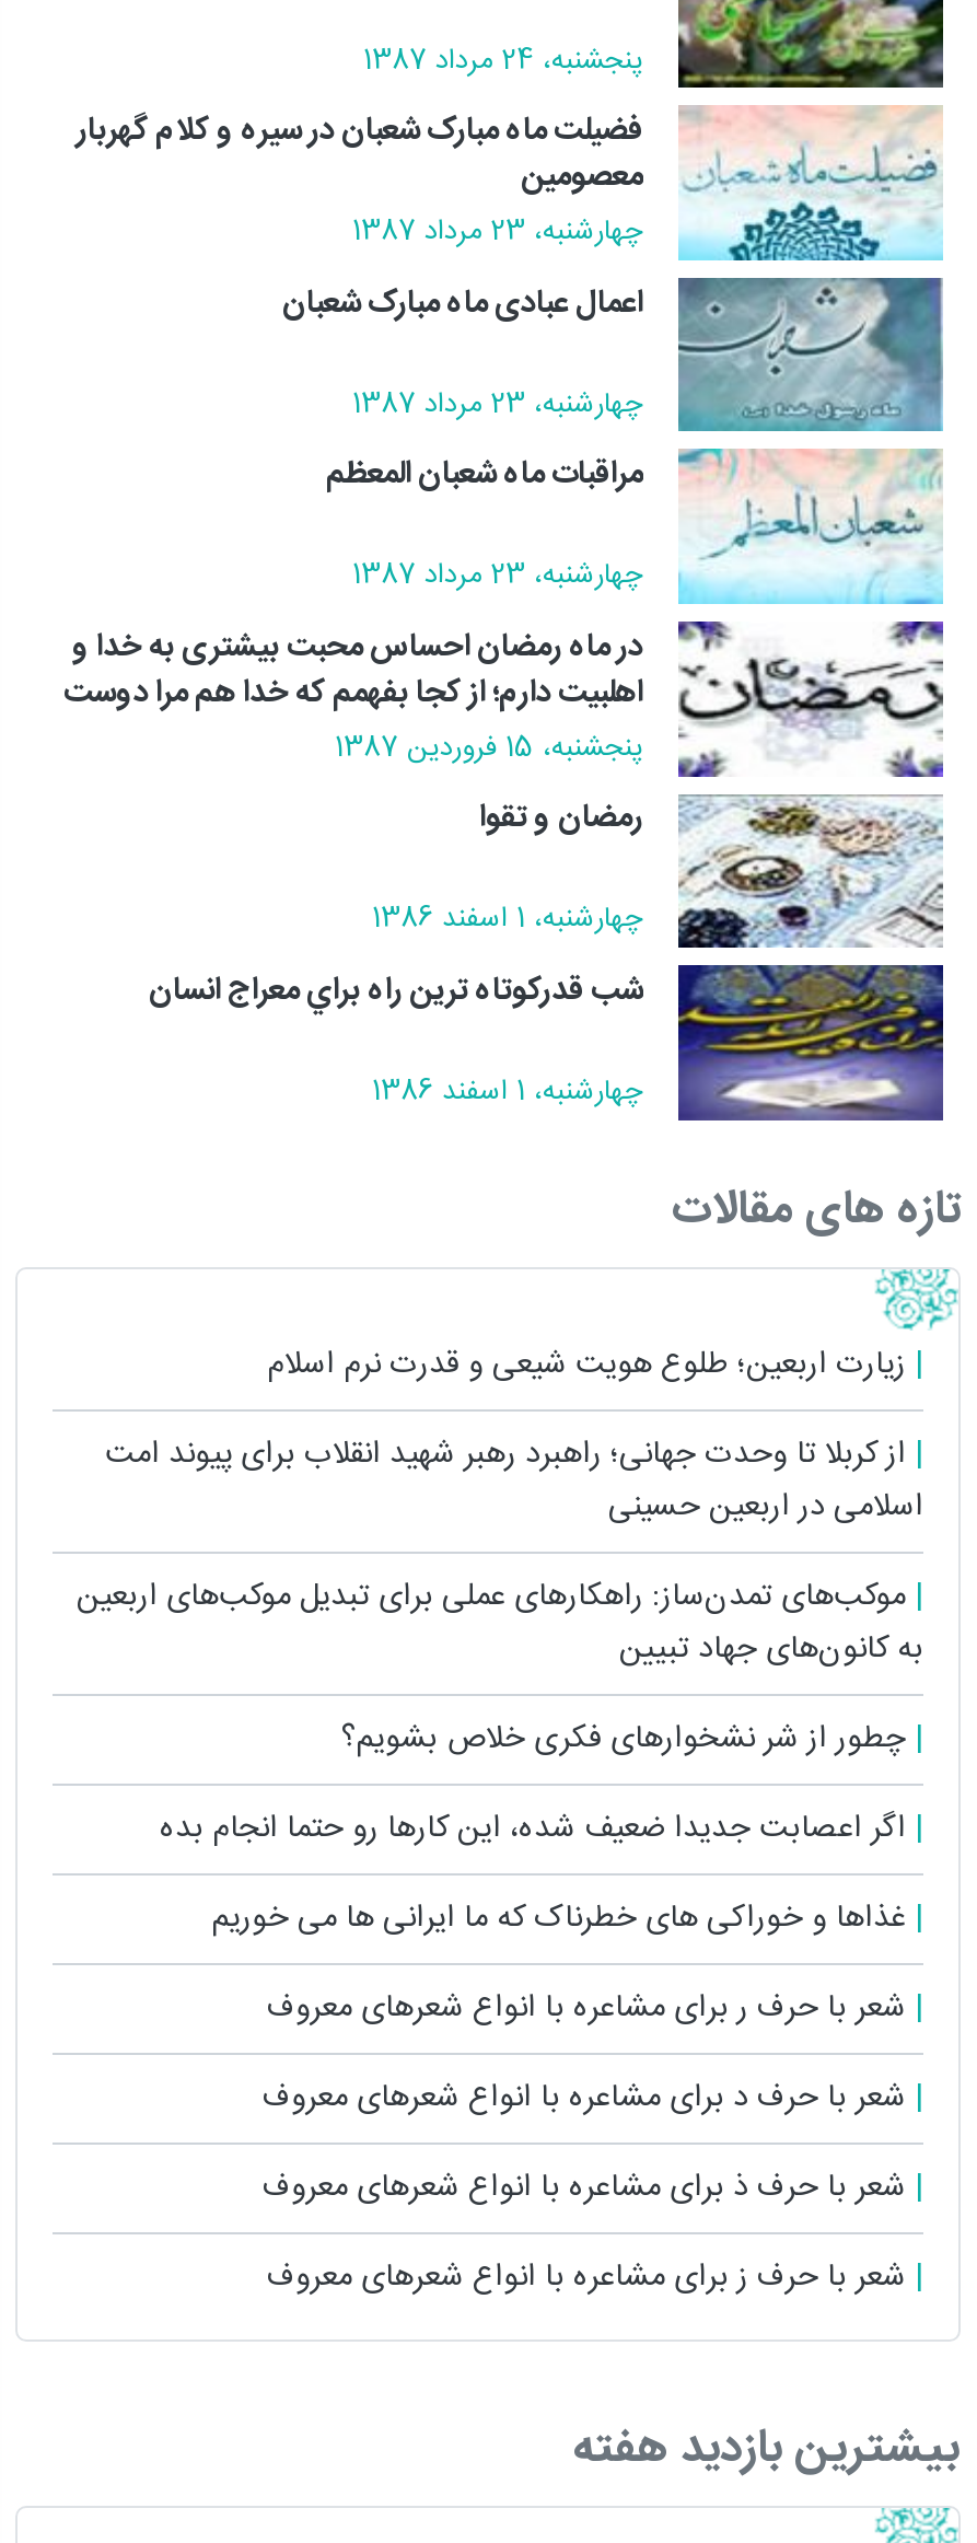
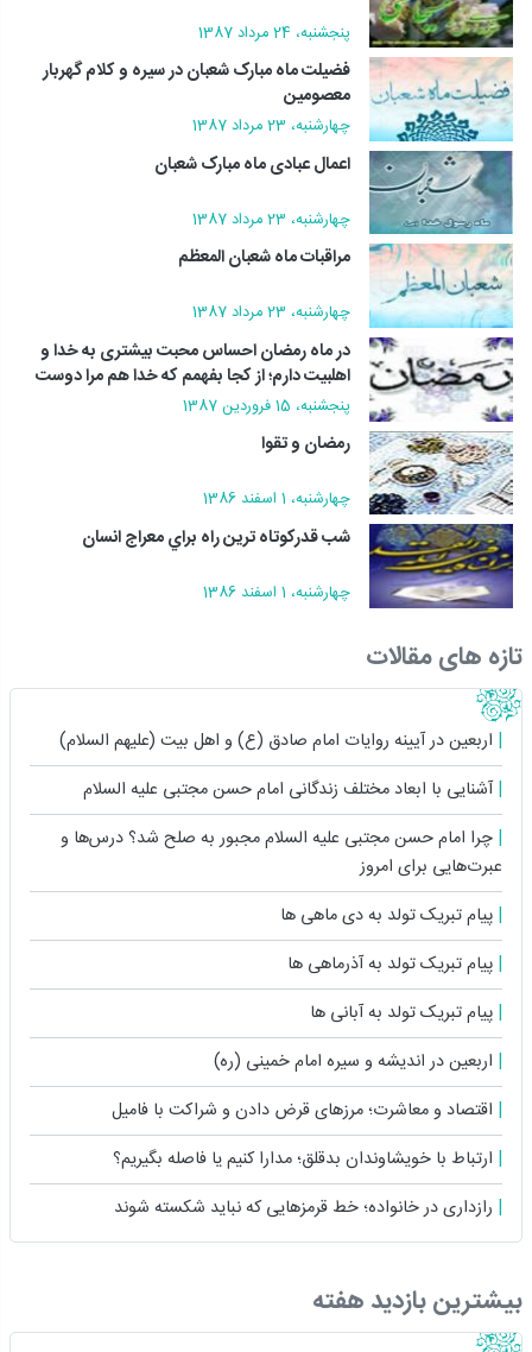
[267,1339,915,1391] زیارت اربعین؛ طلوع هویت شیعی و قدرت نرم اسلام -> [59,727,498,755] اربعین در آیینه روایات امام صادق (ع) و اهل بیت (علیهم السلام)
[105,1429,923,1534] از کربلا تا وحدت جهانی؛ راهبرد رهبر شهید انقلاب برای پیوند امت | اسلامی در اربعین حسینی -> [83,776,498,804] آشنایی با ابعاد مختلف زندگانى امام حسن مجتبی علیه السلام
[77,1571,923,1676] موکب‌های تمدن‌ساز: راهکارهای عملی برای تبدیل موکب‌های اربعین | به کانون‌های جهاد تبیین -> [61,824,502,881] چرا امام حسن مجتبی علیه السلام مجبور به صلح شد؟ درس‌ها و | عبرت‌هایی برای امروز
[341,1713,915,1766] چطور از شر نشخوارهای فکری خلاص بشویم؟ -> [280,901,498,930] پیام تبریک تولد به دی ماهی ها
[160,1803,915,1855] اگر اعصابت جدیدا ضعیف شده، این کارها رو حتما انجام بده -> [287,950,498,979] پیام تبریک تولد به آذرماهی ها
[212,1893,915,1945] غذاها و خوراکی های خطرناک که ما ایرانی ها می خوریم -> [310,999,498,1027] پیام تبریک تولد به آبانی ها
[267,1982,915,2035] شعر با حرف ر برای مشاعره با انواع شعرهای معروف -> [214,1048,498,1076] اربعین در اندیشه و سیره امام خمینی (ره)
[263,2072,915,2125] شعر با حرف د برای مشاعره با انواع شعرهای معروف -> [112,1096,498,1125] اقتصاد و معاشرت؛ مرزهای قرض دادن و شراکت با فامیل
[263,2162,915,2214] شعر با حرف ذ برای مشاعره با انواع شعرهای معروف -> [113,1145,498,1174] ارتباط با خویشاوندان بدقلق؛ مدارا کنیم یا فاصله بگیریم؟
[267,2251,915,2304] شعر با حرف ز برای مشاعره با انواع شعرهای معروف -> [114,1194,498,1222] رازداری در خانواده؛ خط قرمزهایی که نباید شکسته شوند

